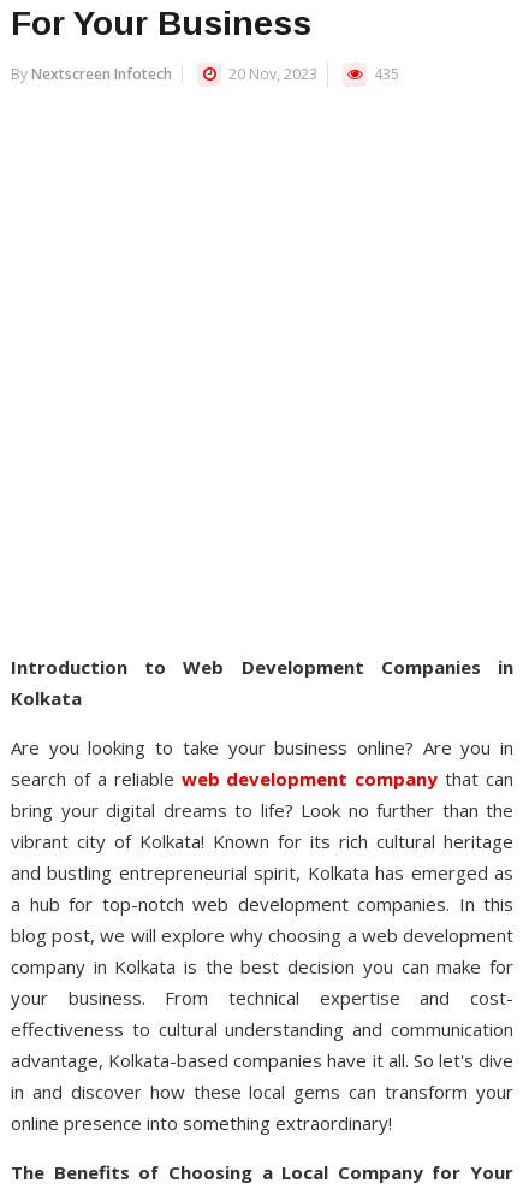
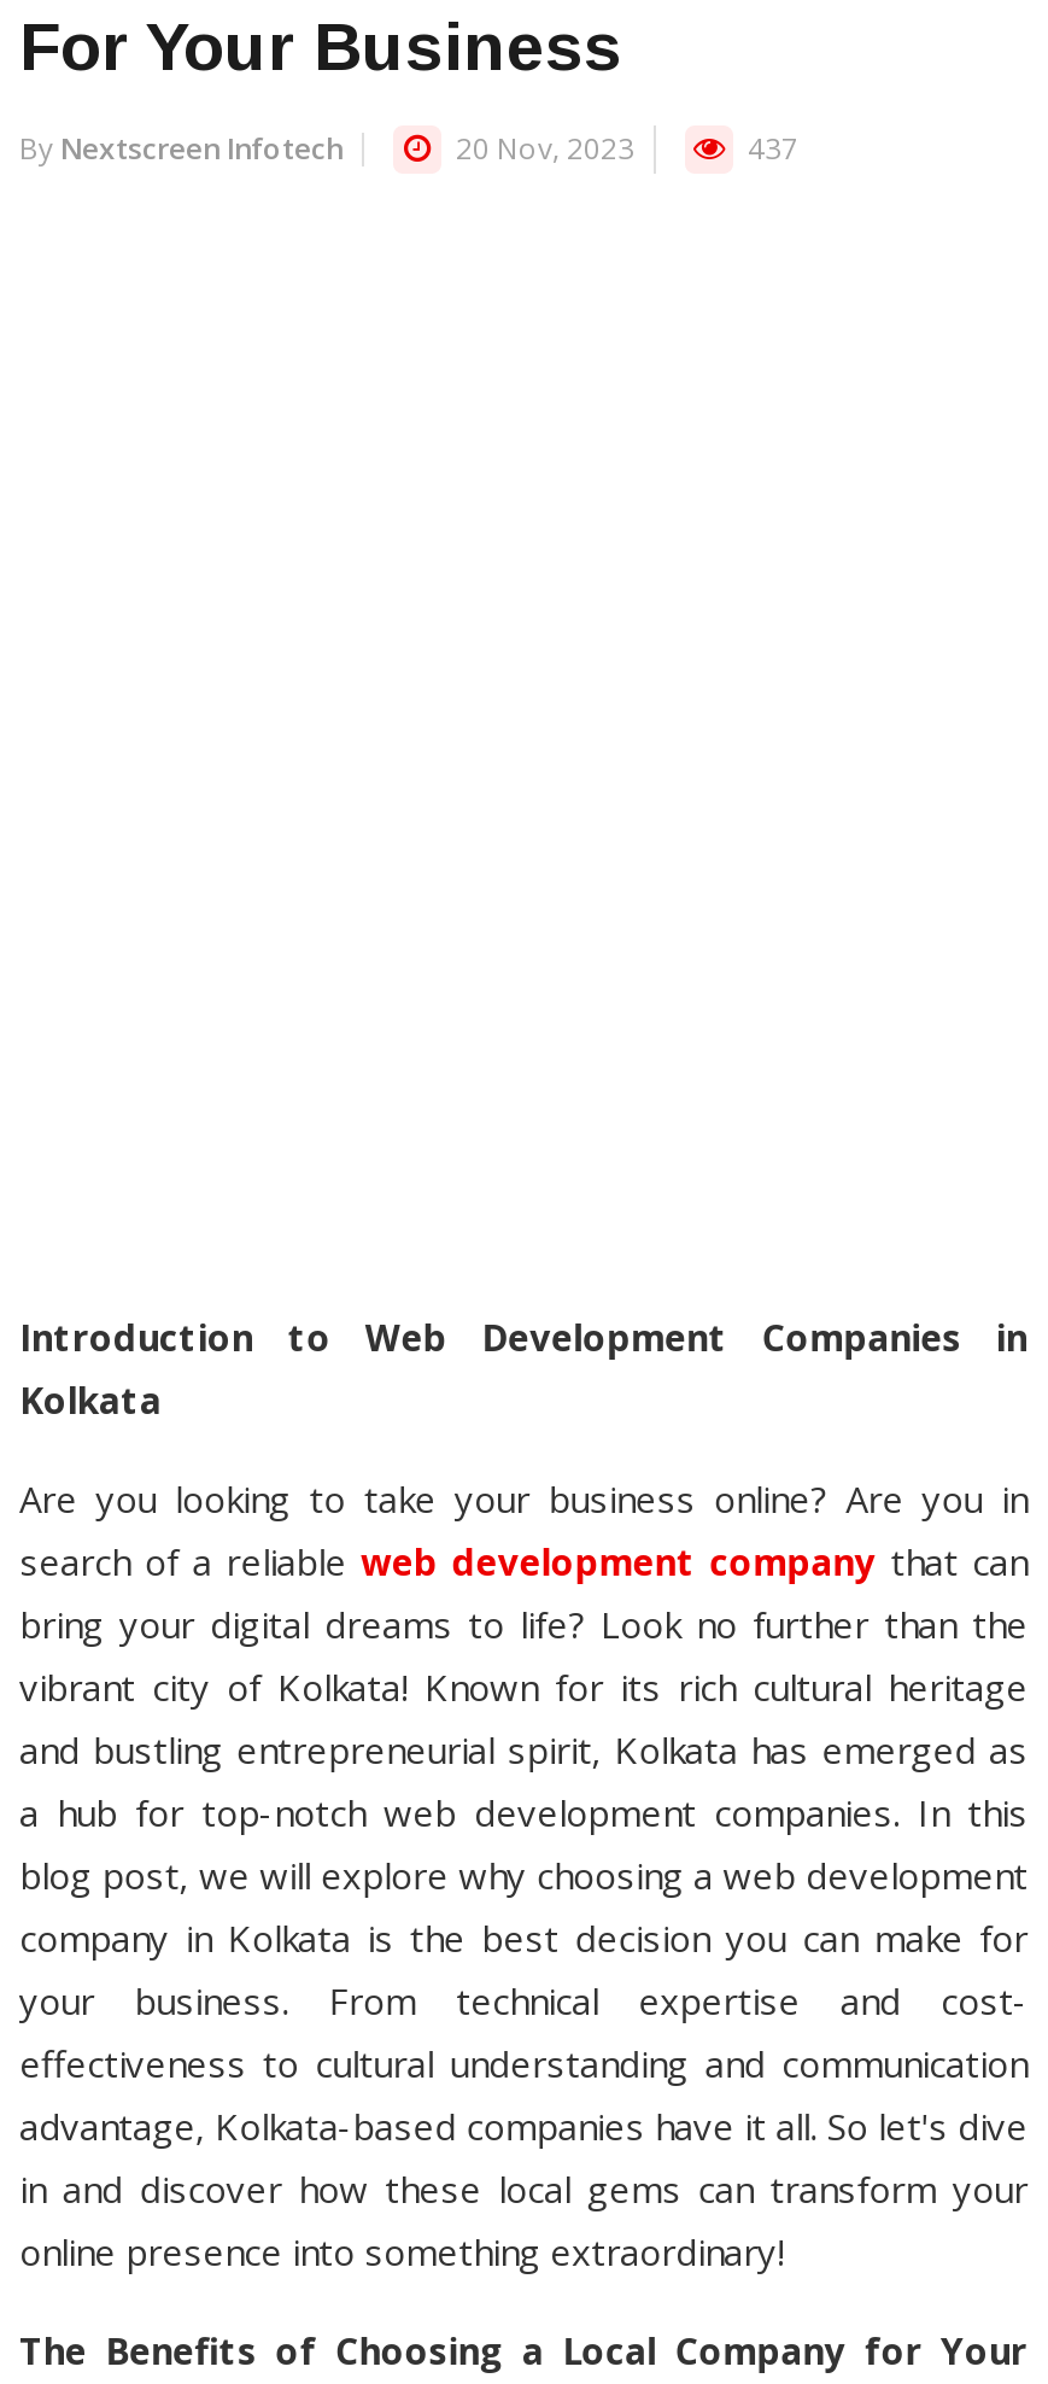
[370,63,399,84] 435 -> [740,127,798,168] 437

